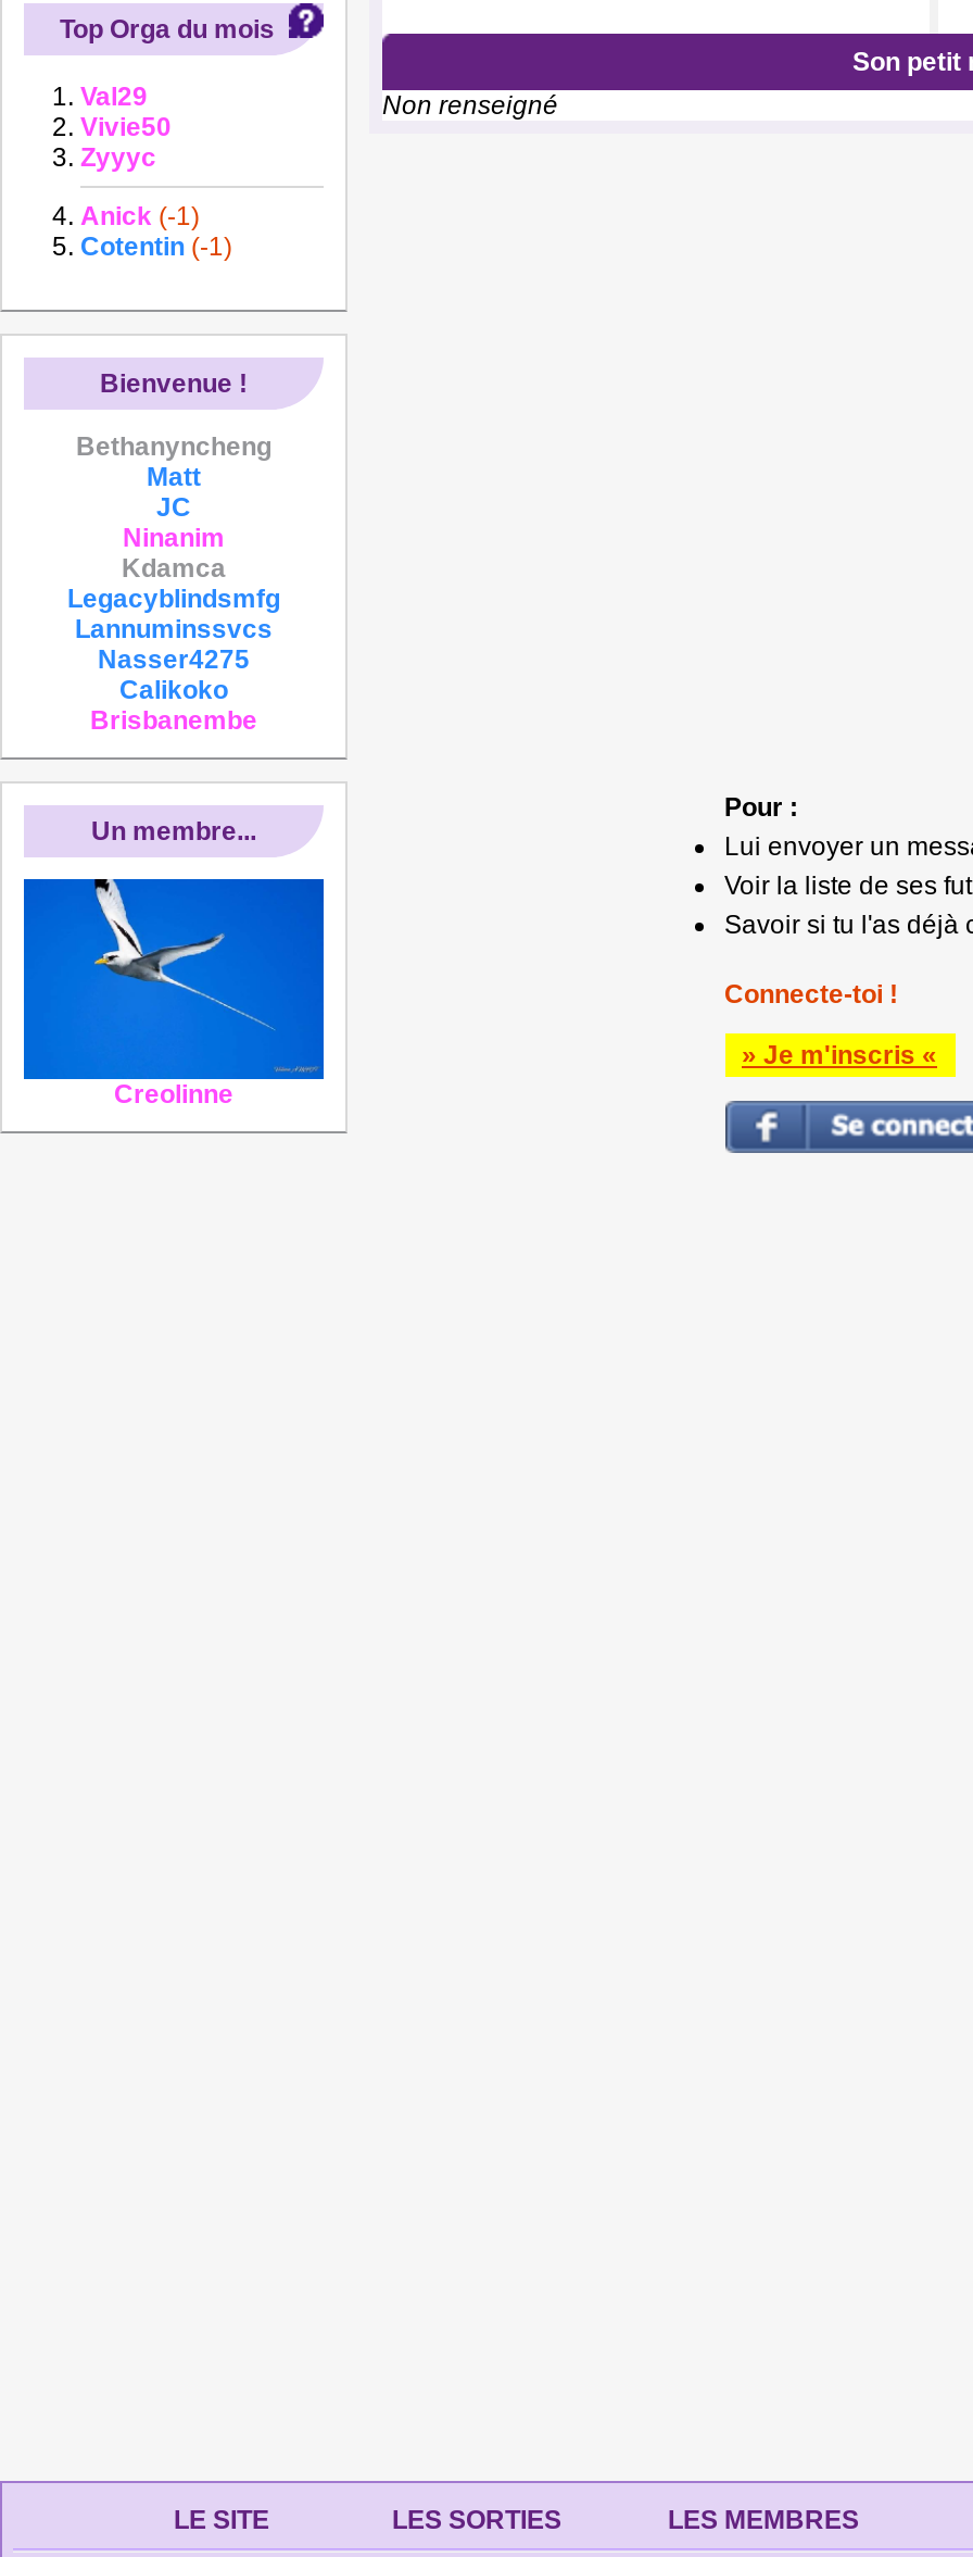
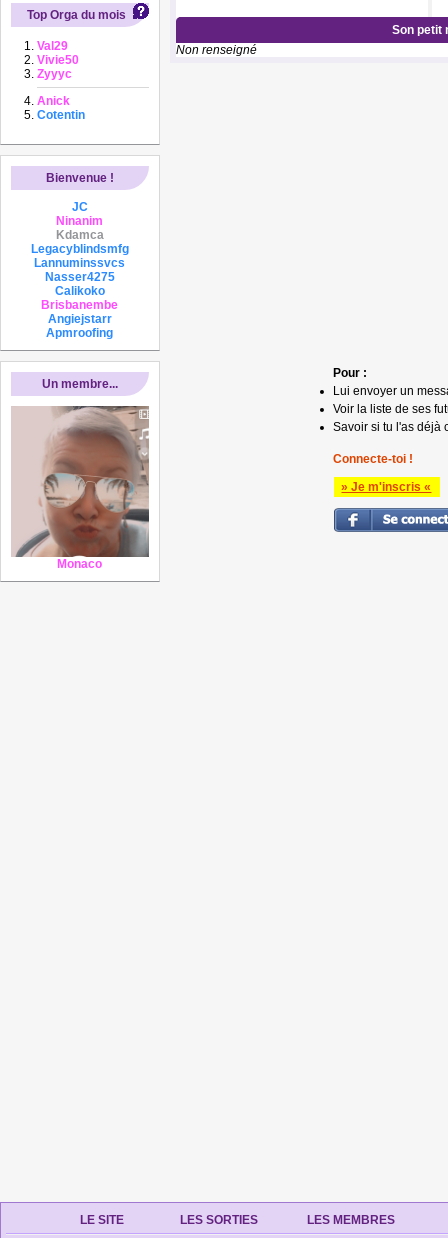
[80,201,232,262] Anick (-1) | Cotentin (-1) -> [37,94,85,122] Anick | Cotentin
[76,431,271,492] Bethanyncheng | Matt -> none
moved [67,492,280,736] -> [31,200,129,312]: JC | Ninanim | Kdamca | Legacyblindsmfg | Lannuminssvcs | Nasser4275 | Calikoko | Brisbanembe
none -> [46,312,113,340] Angiejstarr | Apmroofing
[22,877,326,1110] [image] | Creolinne -> [11,405,150,571] [image] | Monaco

